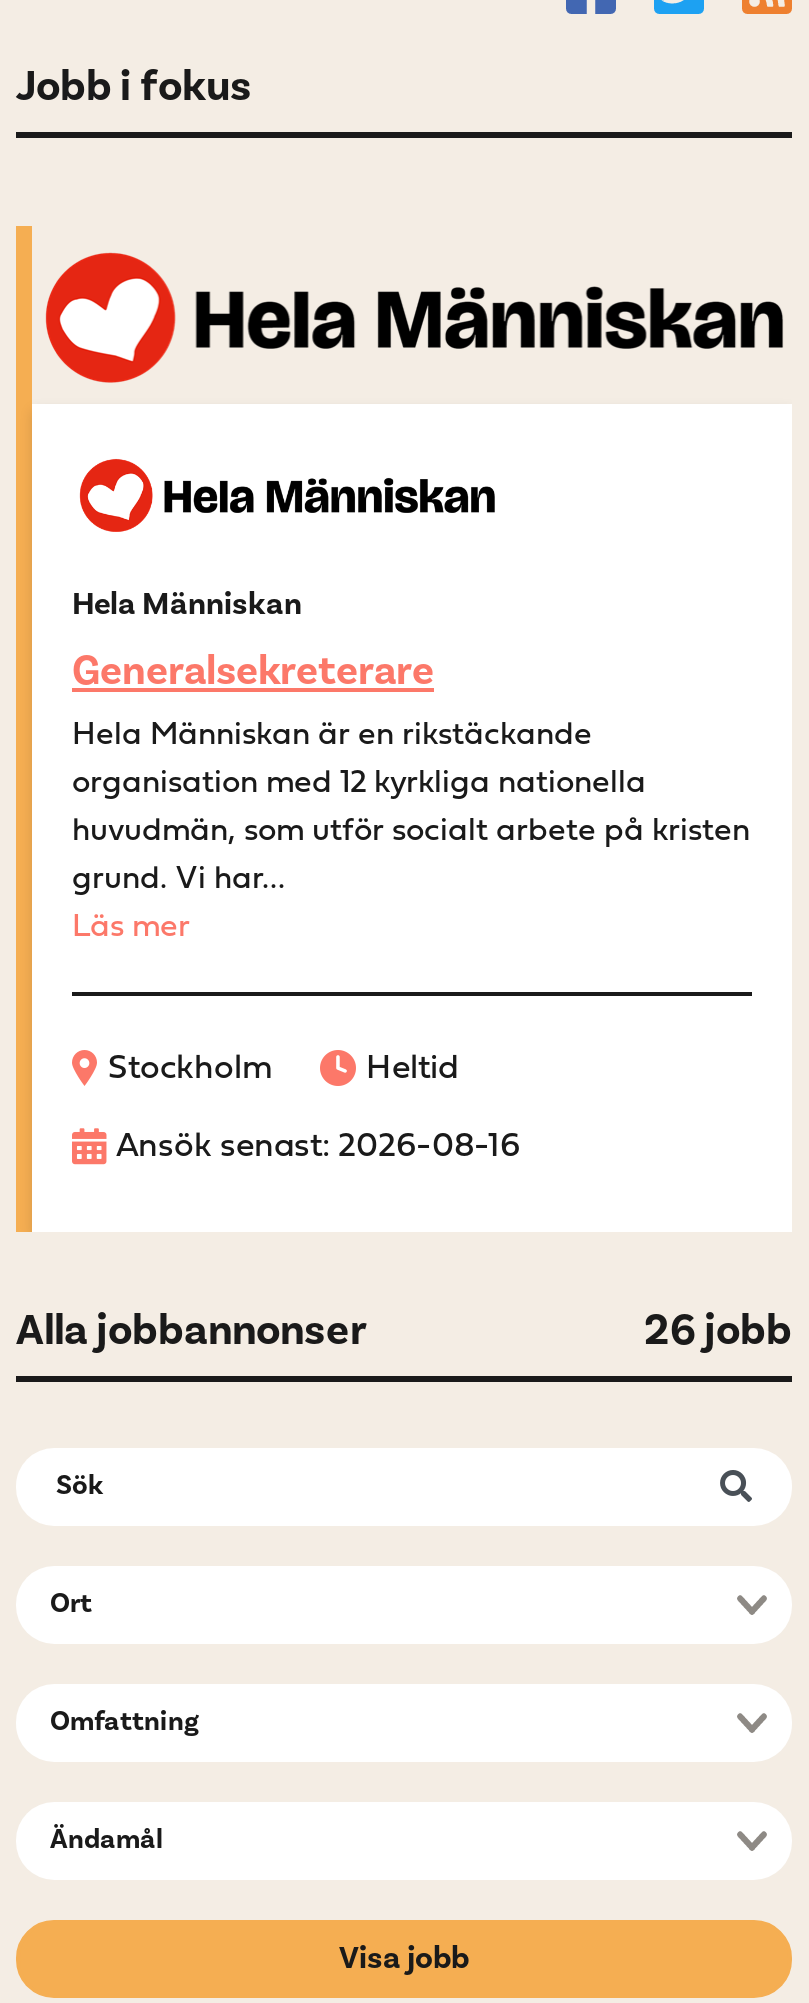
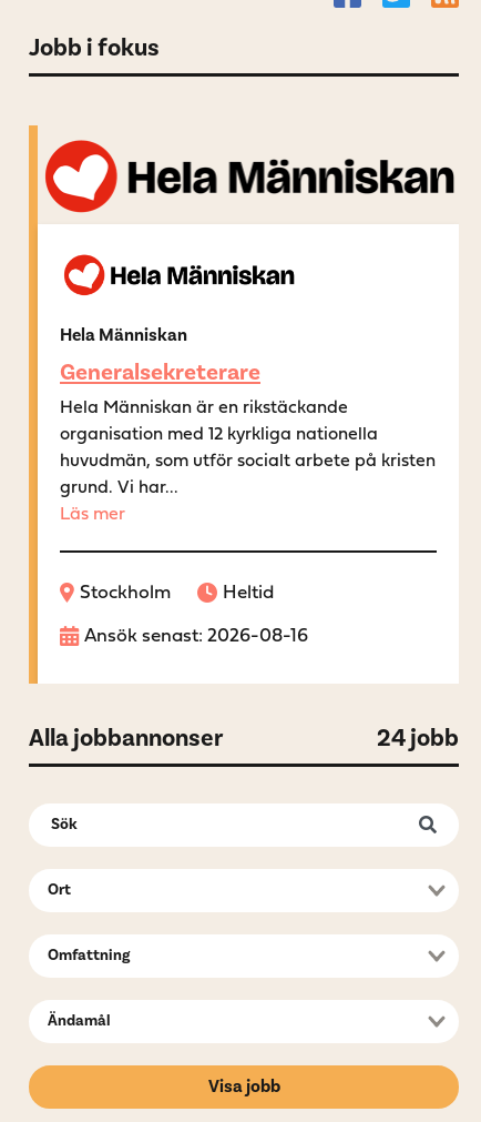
[644,1301,792,1355] 26 jobb -> [377,722,459,752] 24 jobb

